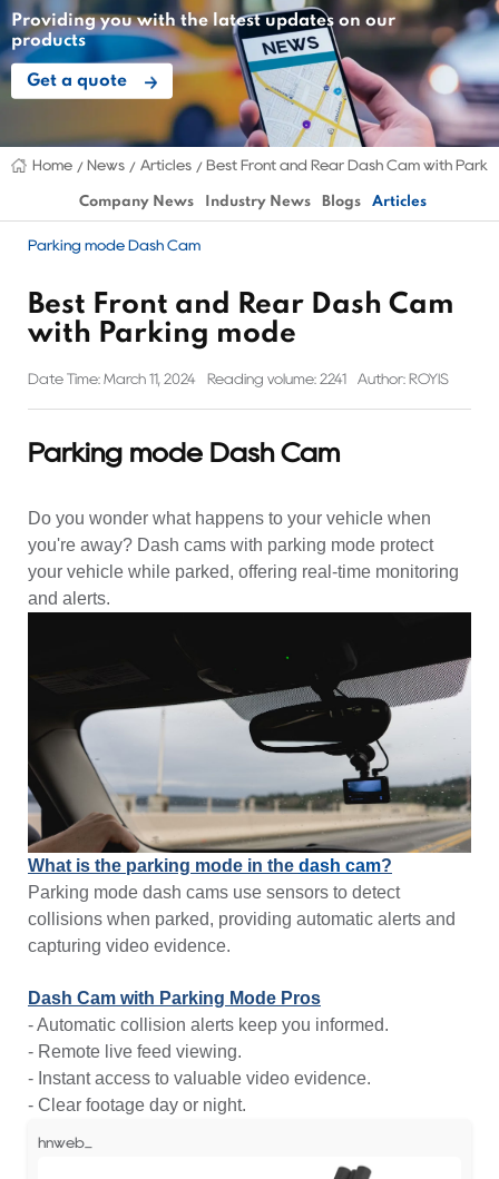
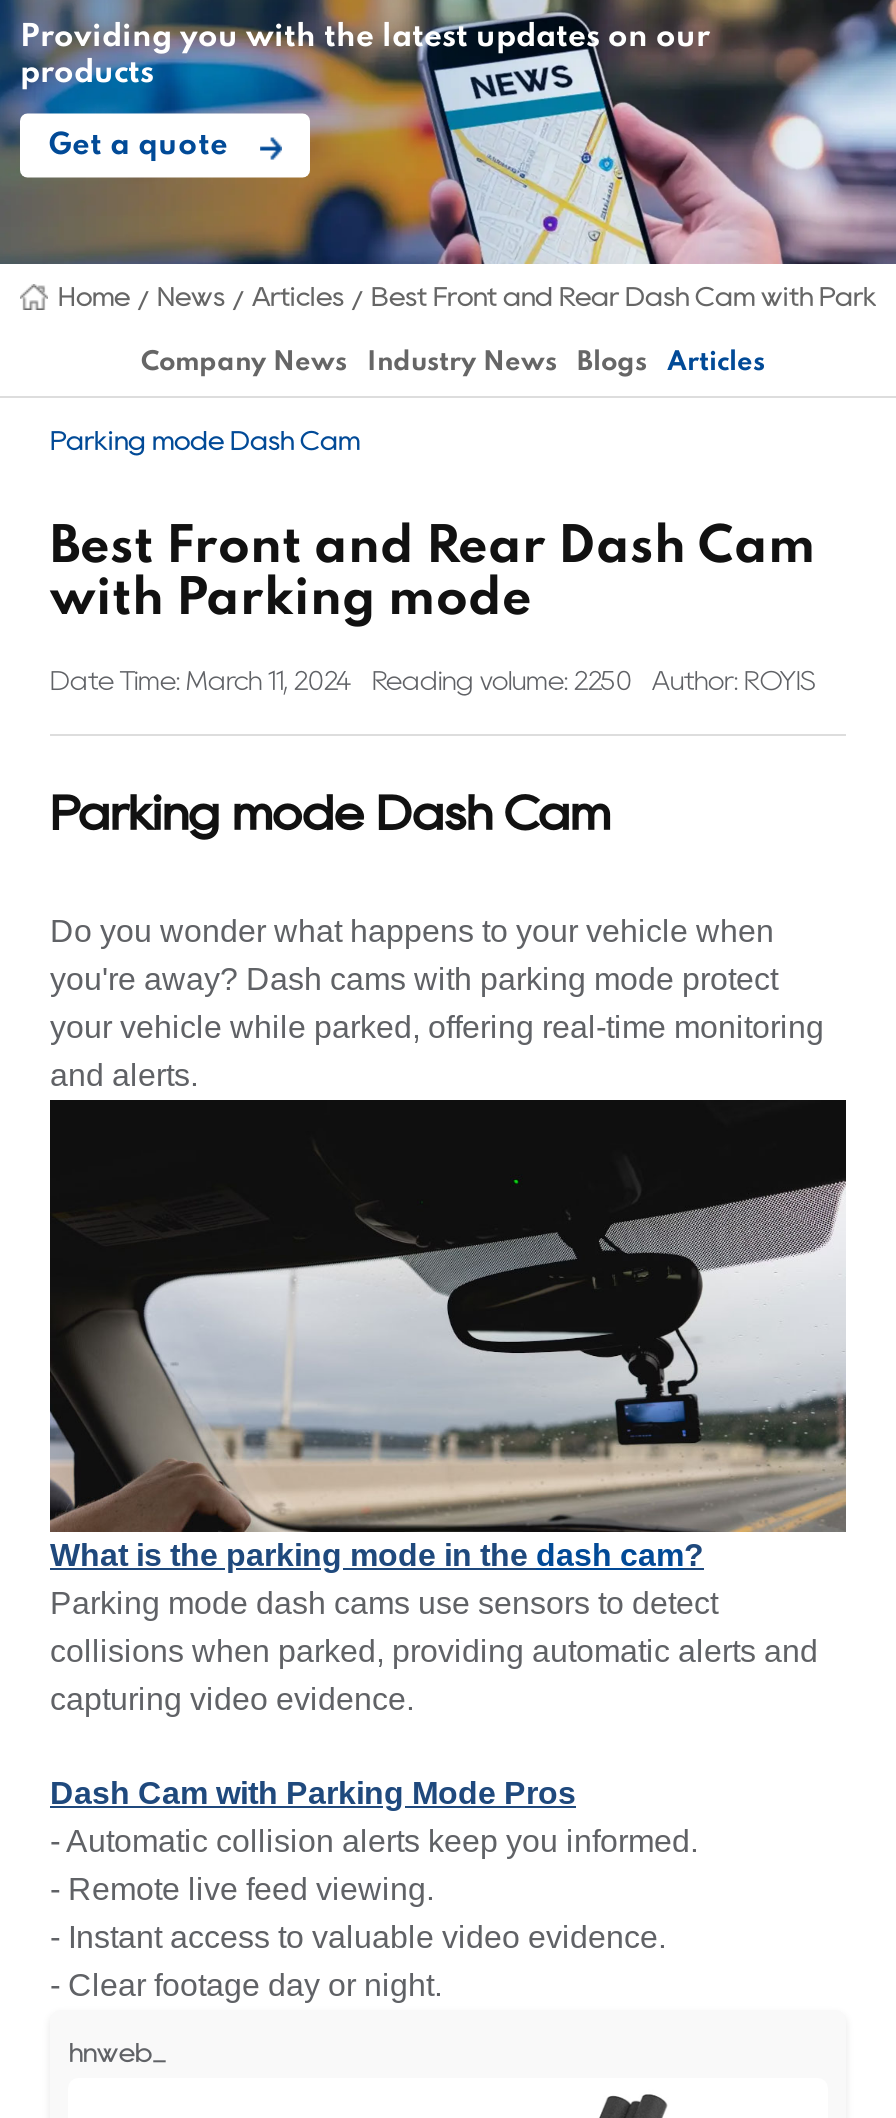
[207,372,346,385] Reading volume: 2241 -> [372,667,632,691] Reading volume: 2250

